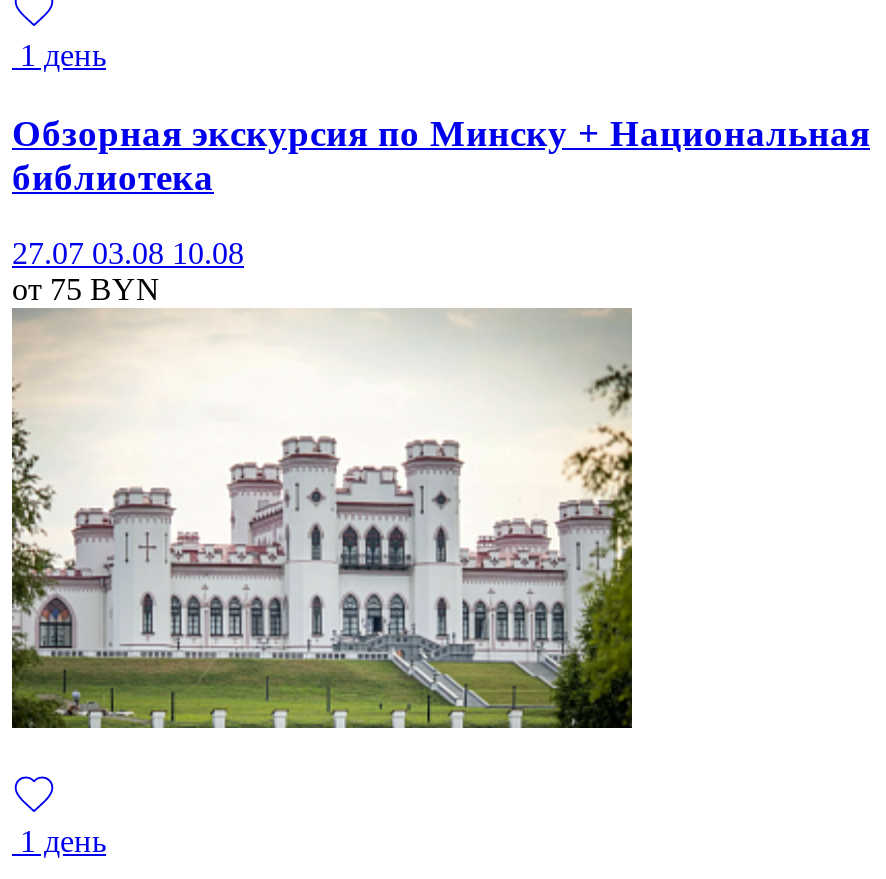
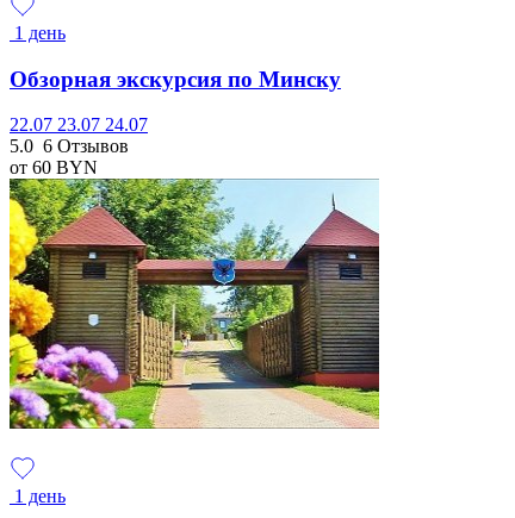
[12,111,870,197] Обзорная экскурсия по Минску + Национальная | библиотека -> [10,66,341,91] Обзорная экскурсия по Минску
[12,236,244,306] 27.07 03.08 10.08 | от 75 BYN -> [10,115,148,178] 22.07 23.07 24.07 | 5.0 6 Отзывов | от 60 BYN
[10,308,634,730] [image] -> [8,177,380,430] [image]

